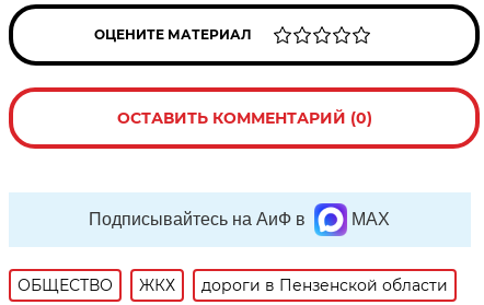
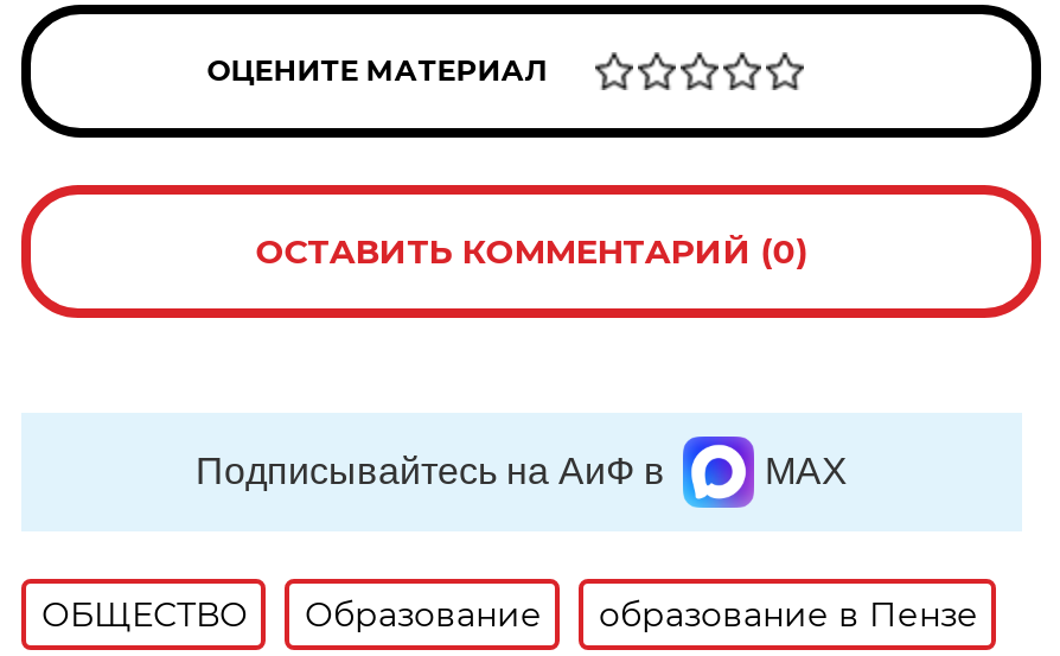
[140,275,448,295] ЖКХ | дороги в Пензенской области -> [304,592,978,635] Образование | образование в Пензе

